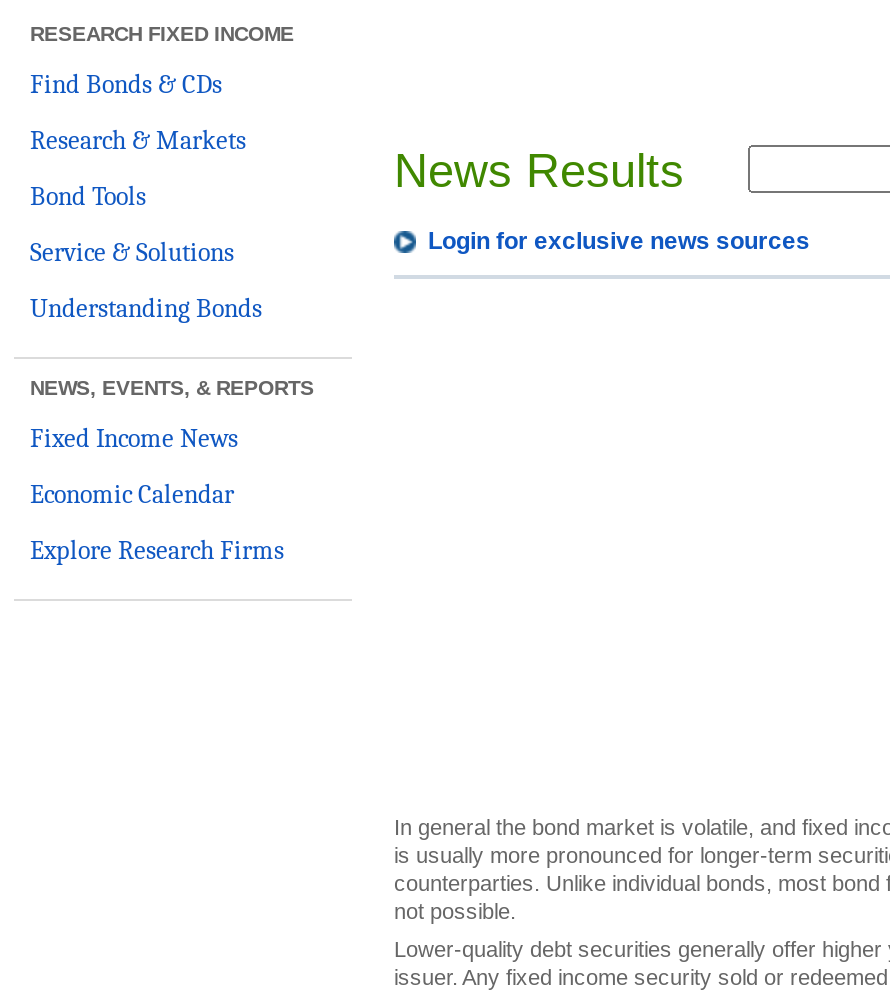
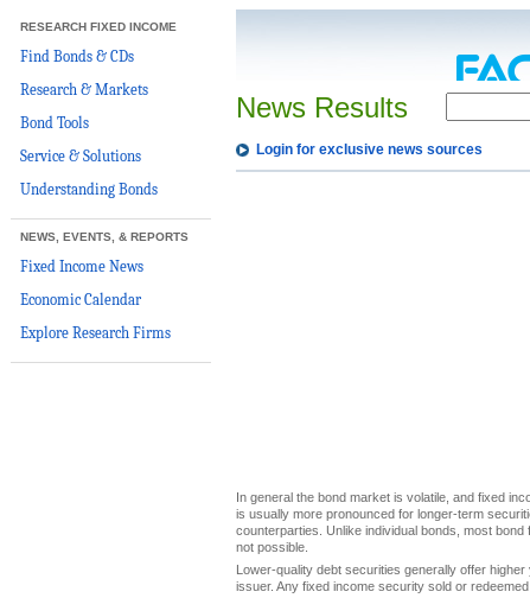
none -> [235,8,526,83] [image]

